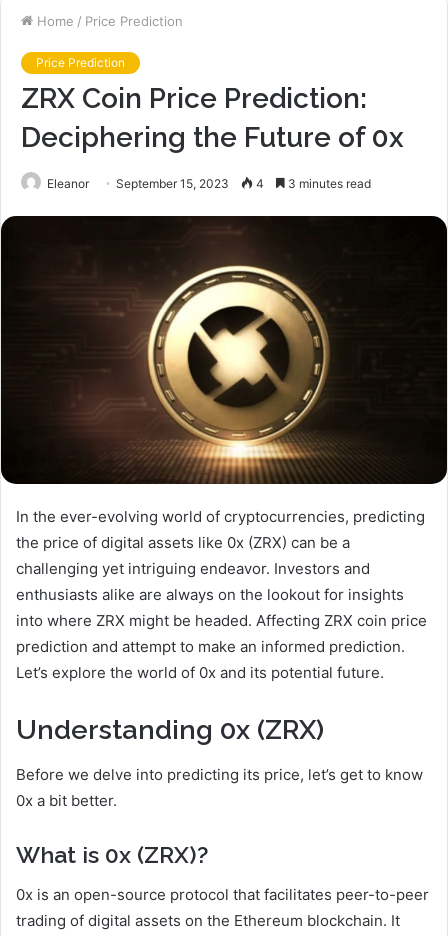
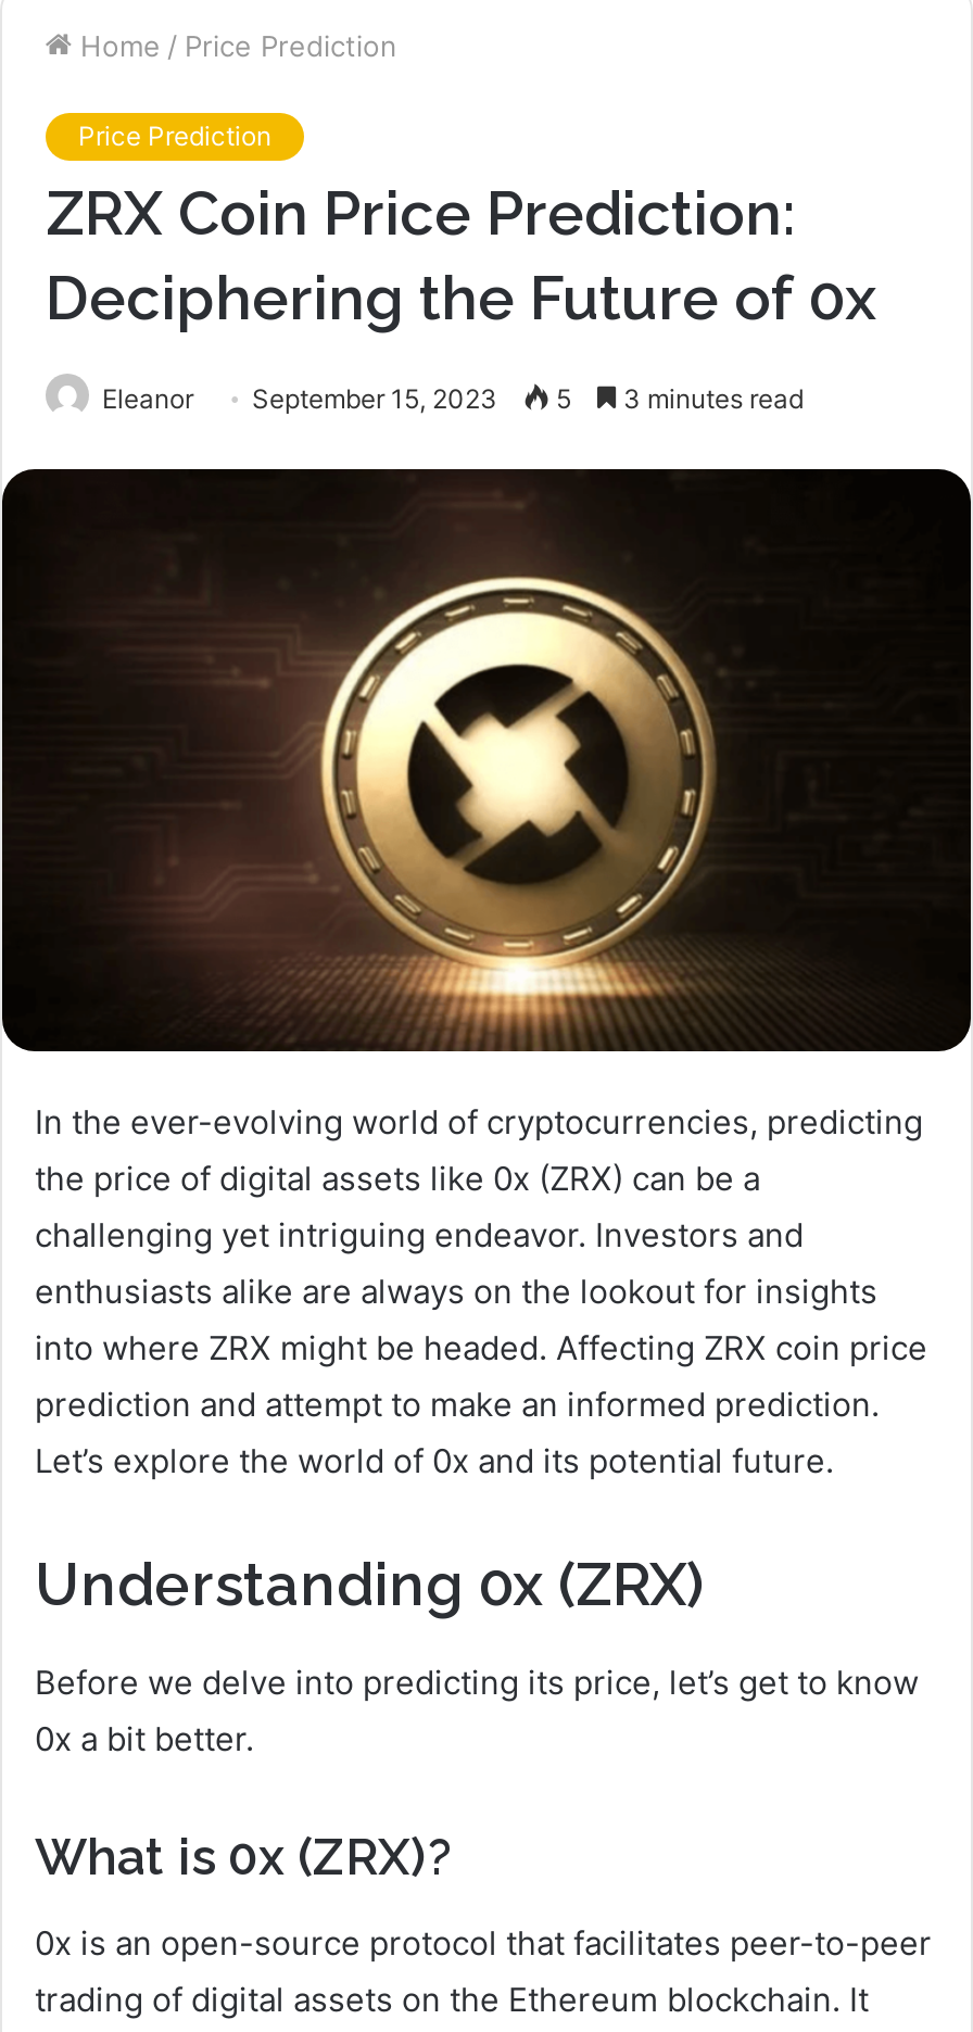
[47,176,371,191] Eleanor September 15, 2023 4 3 minutes read -> [102,382,804,414] Eleanor September 15, 2023 5 3 minutes read

